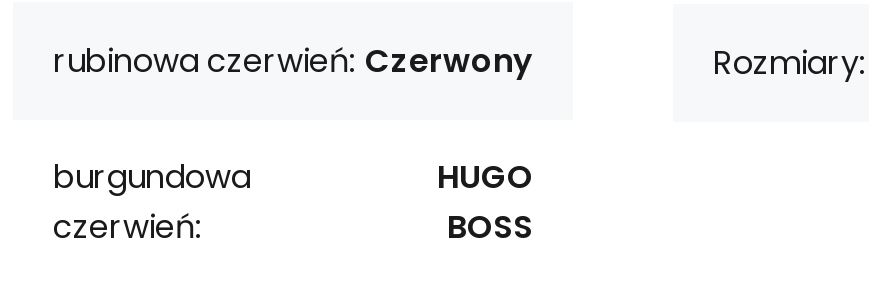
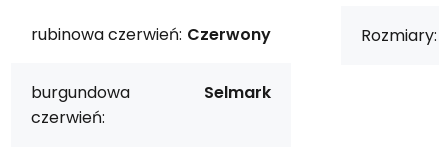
[437,153,533,249] HUGO | BOSS -> [204,81,271,104] Selmark

